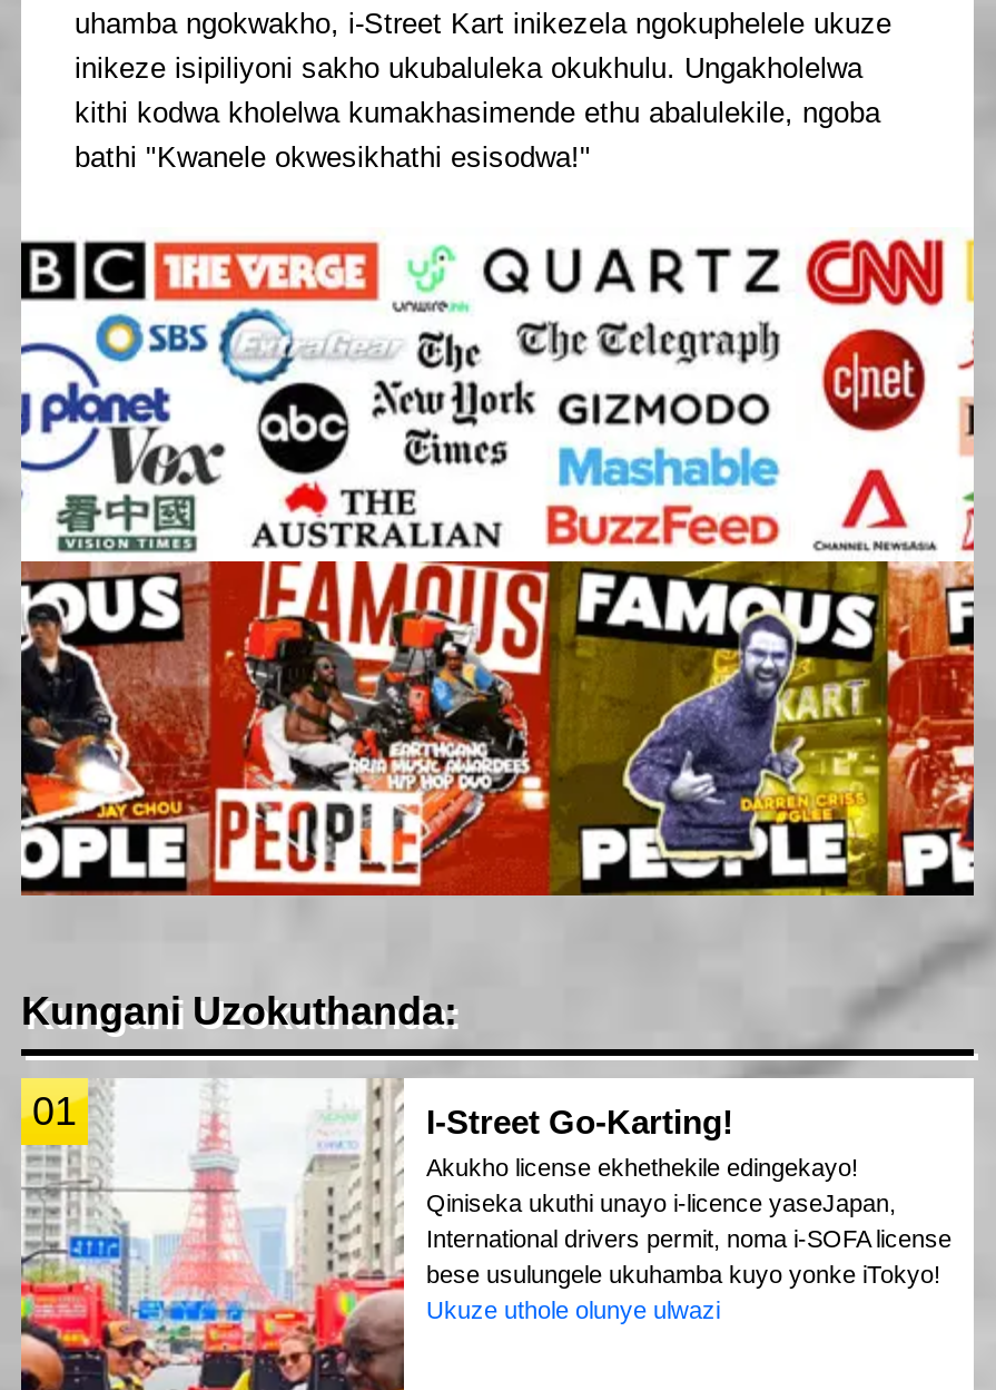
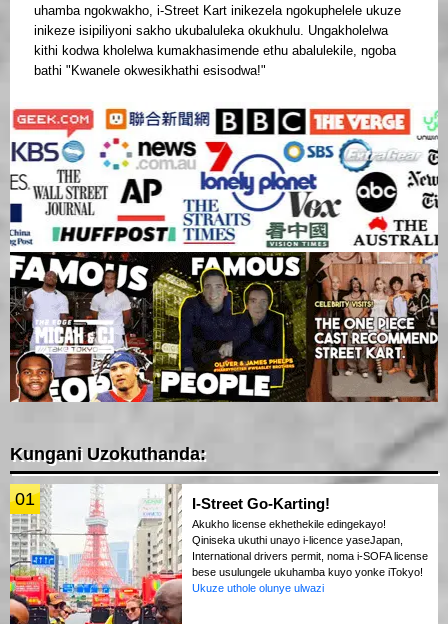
[19,236,976,898] [image] -> [9,107,439,403] [image]

